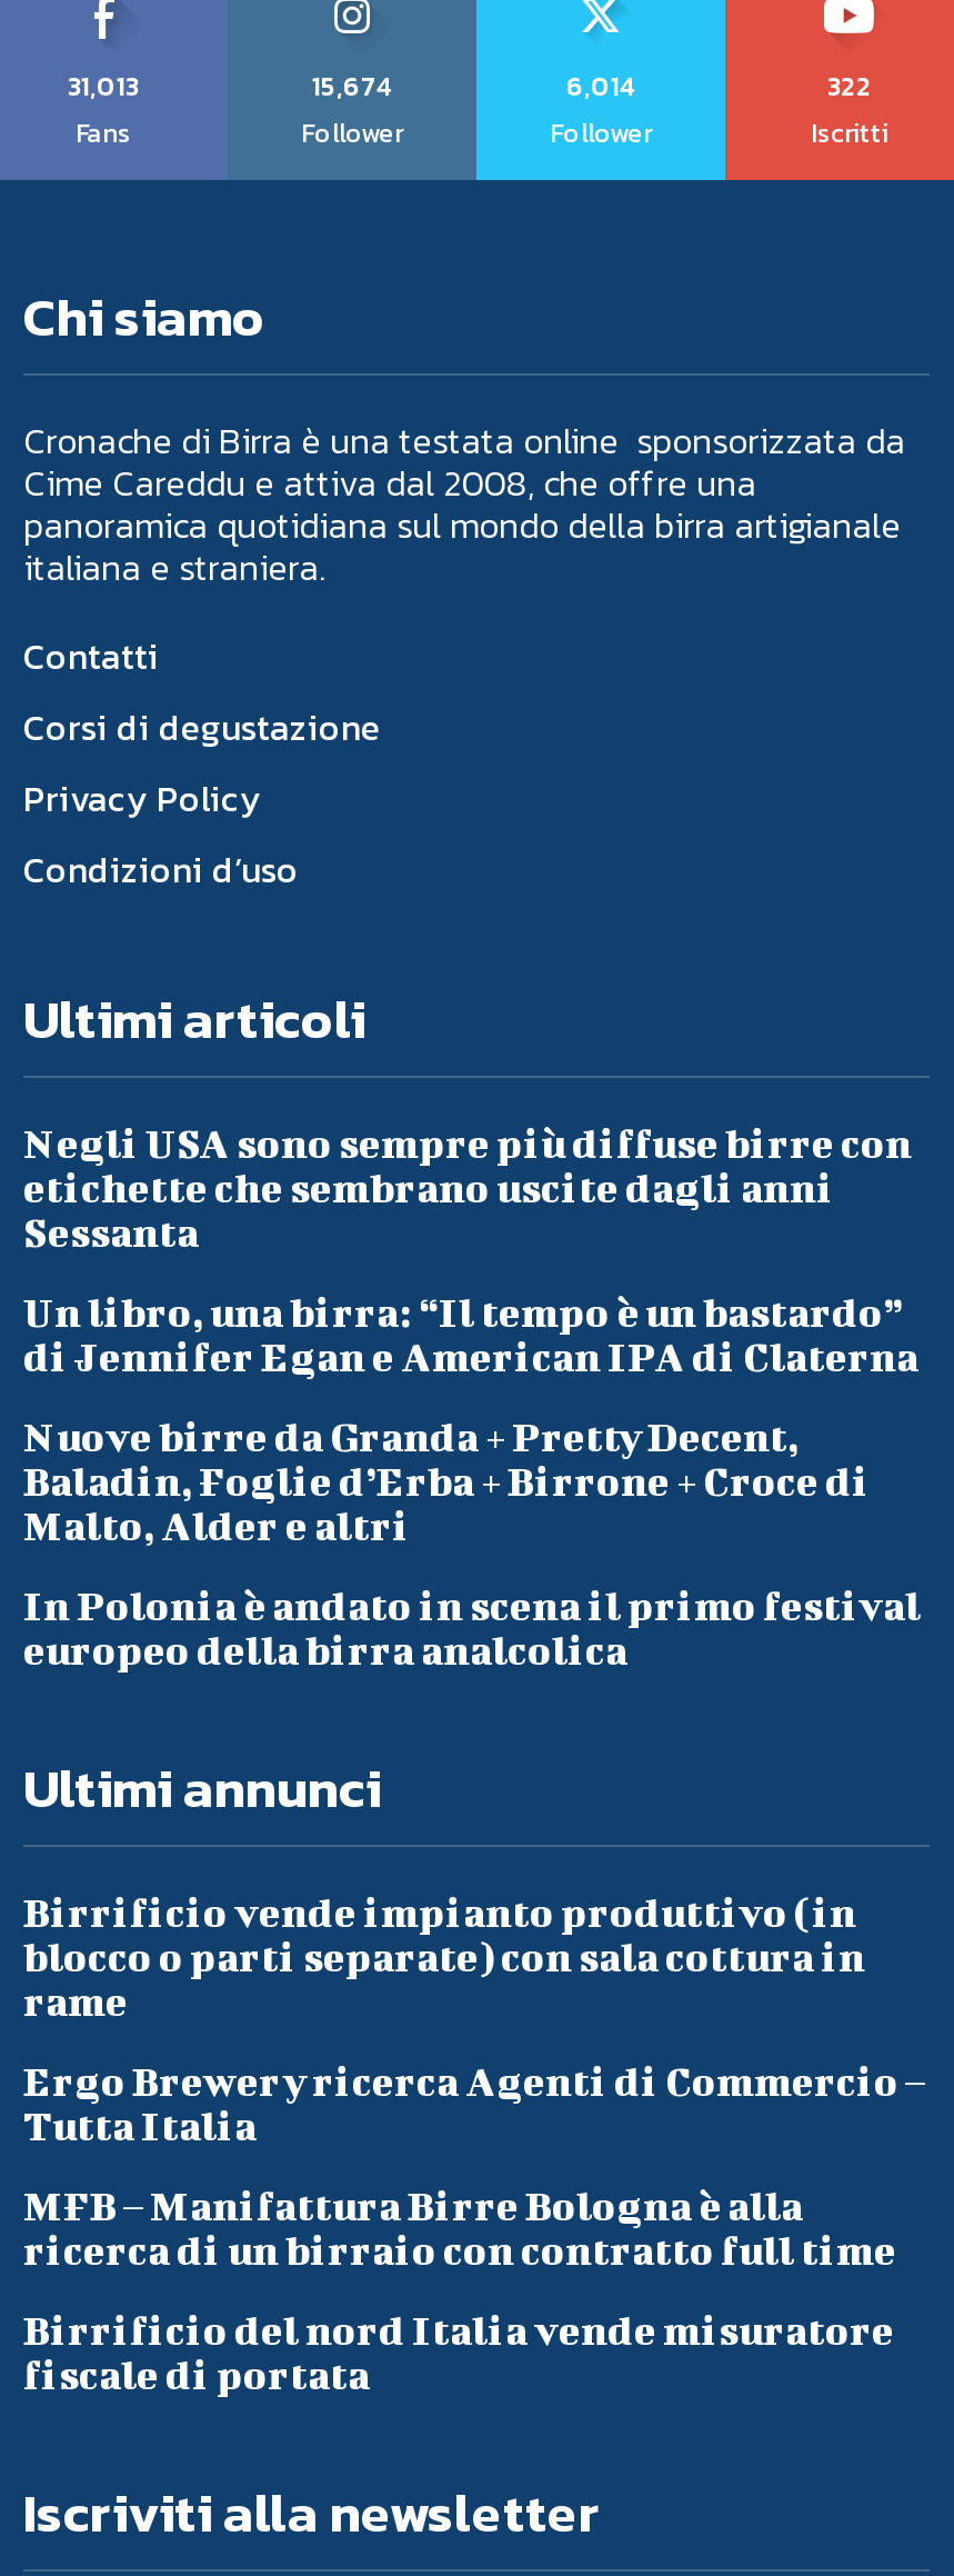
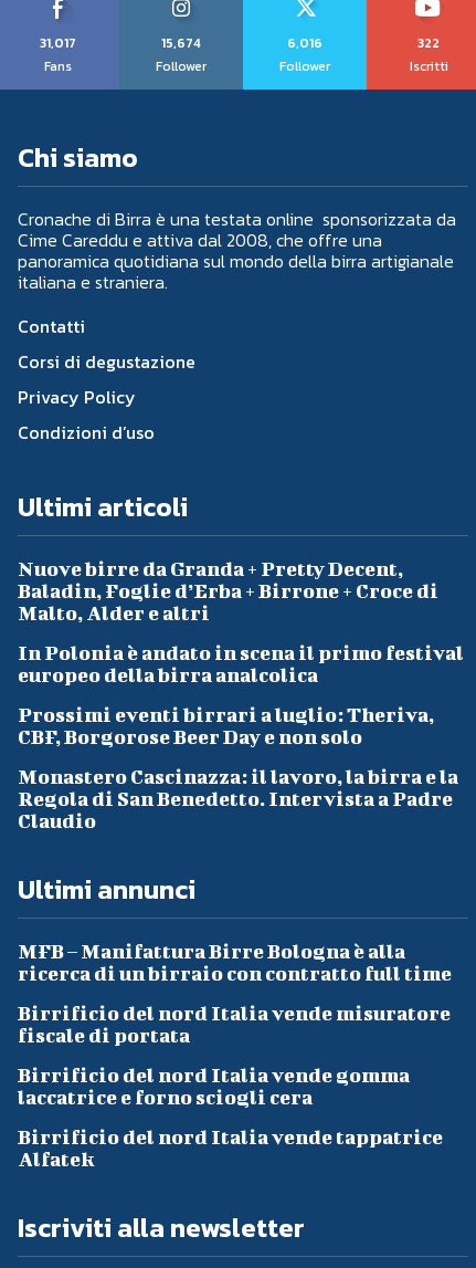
[68,67,139,107] 31,013 -> [39,33,76,53] 31,017
[566,67,635,107] 6,014 -> [287,33,322,53] 6,016
[23,1121,918,1381] Negli USA sono sempre più diffuse birre con | etichette che sembrano uscite dagli anni | Sessanta | Un libro, una birra: “Il tempo è un bastardo” | di Jennifer Egan e American IPA di Claterna -> none
moved [23,1414,921,1674] -> [18,557,464,687]: Nuove birre da Granda + Pretty Decent, | Baladin, Foglie d’Erba + Birrone + Croce di | Malto, Alder e altri | In Polonia è andato in scena il primo festival | europeo della birra analcolica
none -> [18,703,458,833] Prossimi eventi birrari a luglio: Theriva, | CBF, Borgorose Beer Day e non solo | Monastero Cascinazza: il lavoro, la birra e la | Regola di San Benedetto. Intervista a Padre | Claudio
[23,1890,925,2150] Birrificio vende impianto produttivo (in | blocco o parti separate) con sala cottura in | rame | Ergo Brewery ricerca Agenti di Commercio – | Tutta Italia -> none
moved [23,2183,896,2399] -> [18,940,452,1047]: MFB – Manifattura Birre Bologna è alla | ricerca di un birraio con contratto full time | Birrificio del nord Italia vende misuratore | fiscale di portata
none -> [18,1064,443,1171] Birrificio del nord Italia vende gomma | laccatrice e forno sciogli cera | Birrificio del nord Italia vende tappatrice | Alfatek

